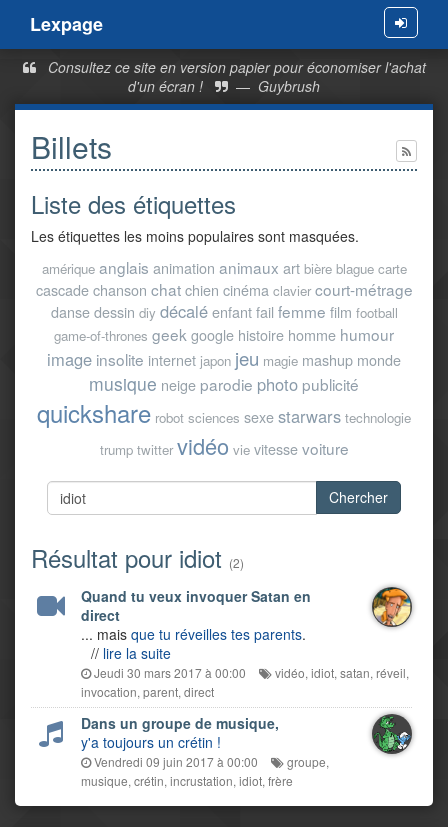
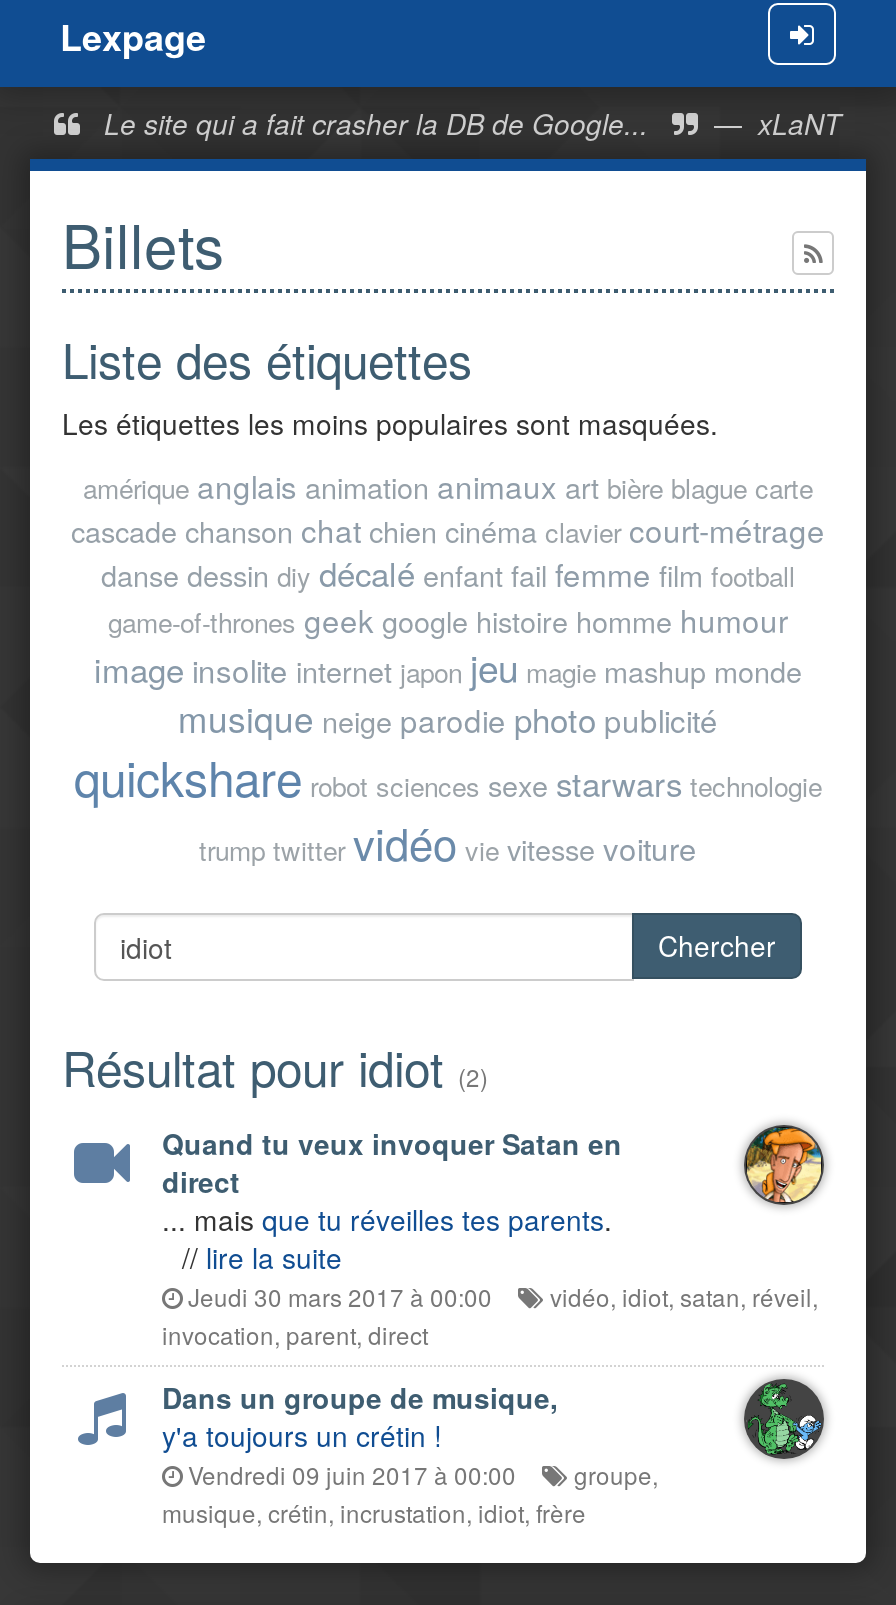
[47,57,425,96] Consultez ce site en version papier pour économiser l'achat | d'un écran ! | — Guybrush -> [104,103,842,143] Le site qui a fait crasher la DB de Google... | — xLaNT

